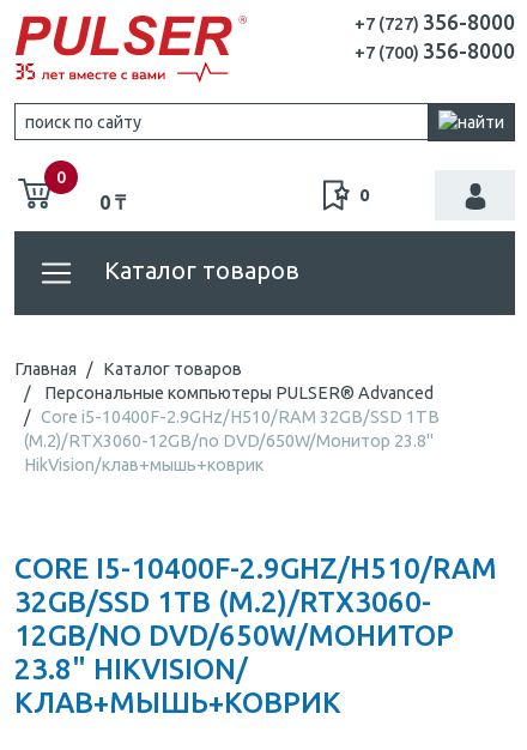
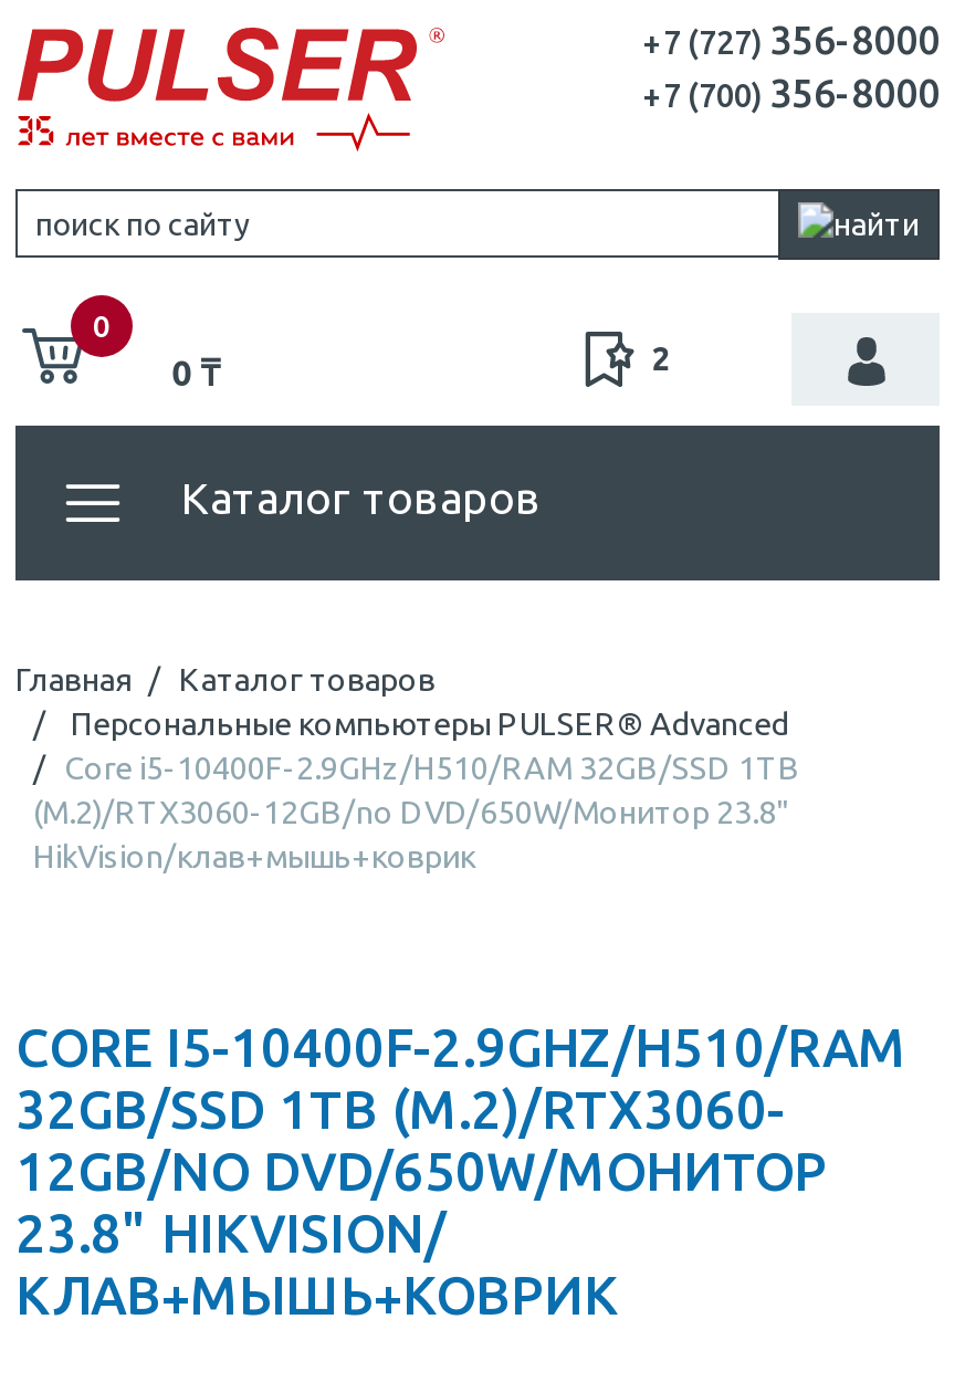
[359,186,368,205] 0 -> [651,342,669,377] 2

